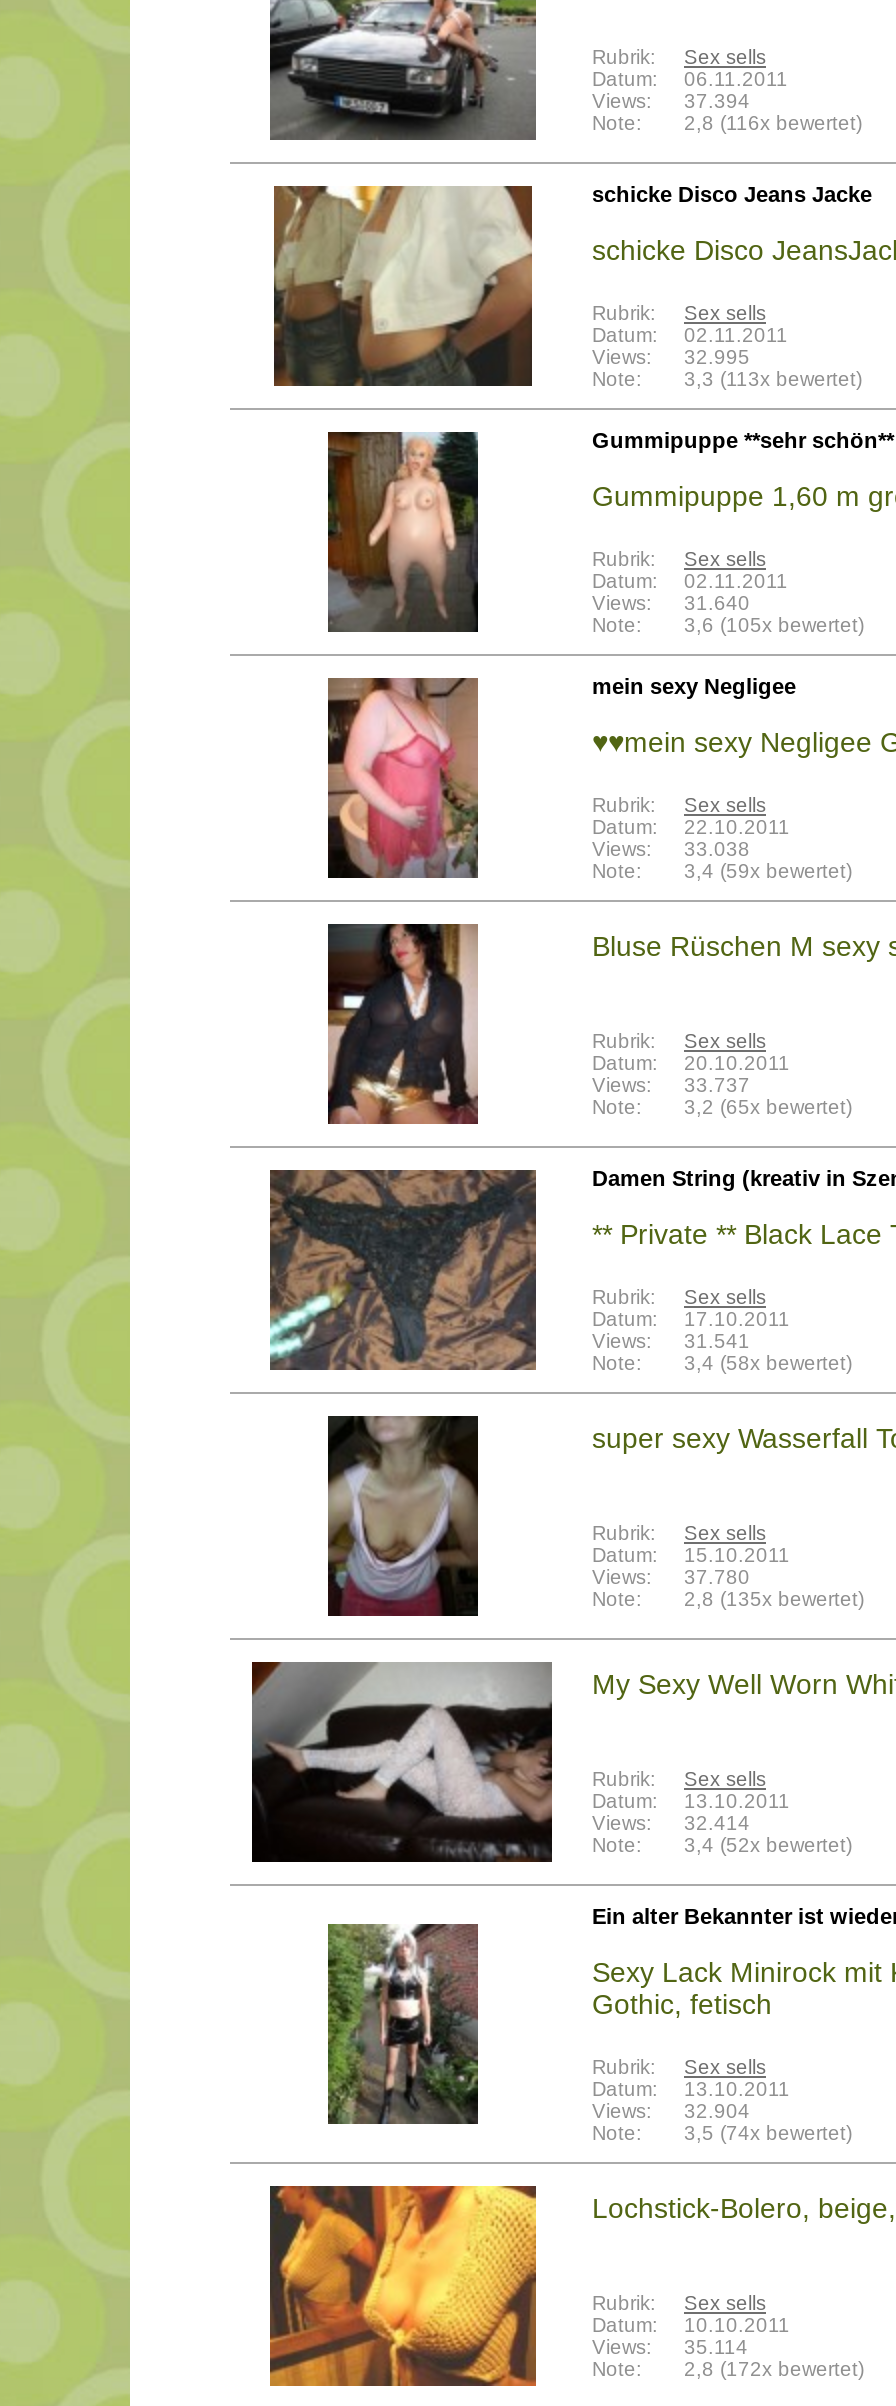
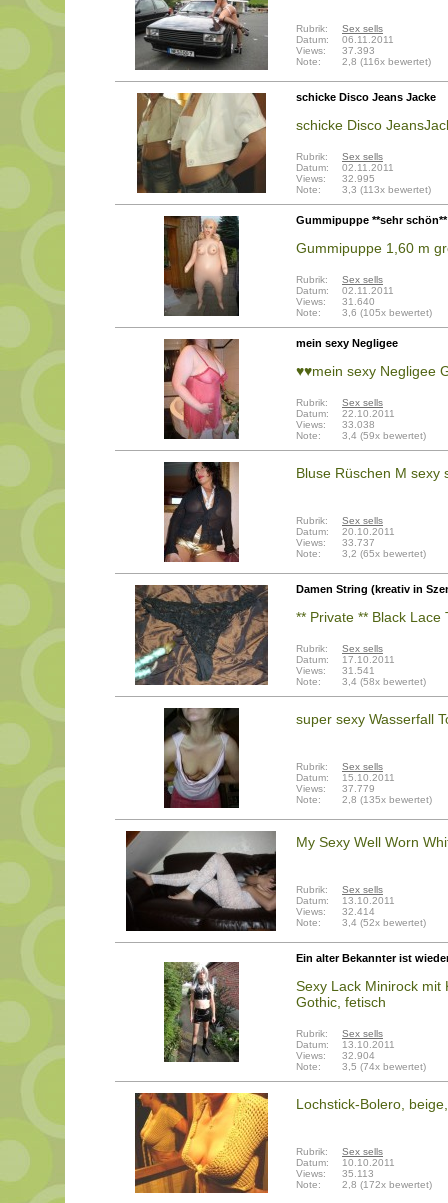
[592,90,750,112] Views: 37.394 -> [296,45,375,56] Views: 37.393
[592,1566,750,1588] Views: 37.780 -> [296,783,375,794] Views: 37.779
[592,2336,748,2358] Views: 35.114 -> [296,1168,374,1179] Views: 35.113

